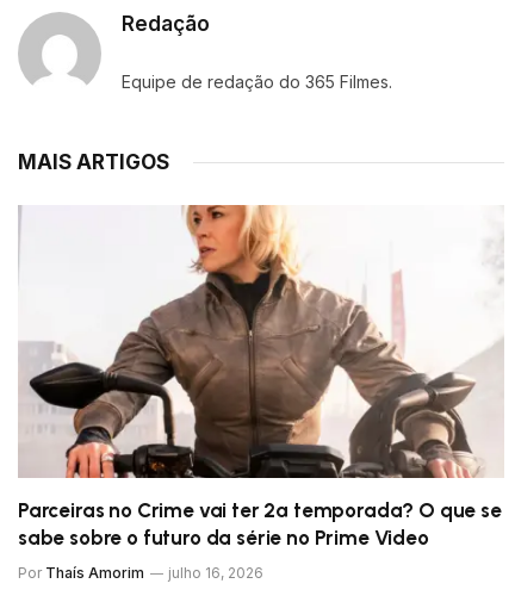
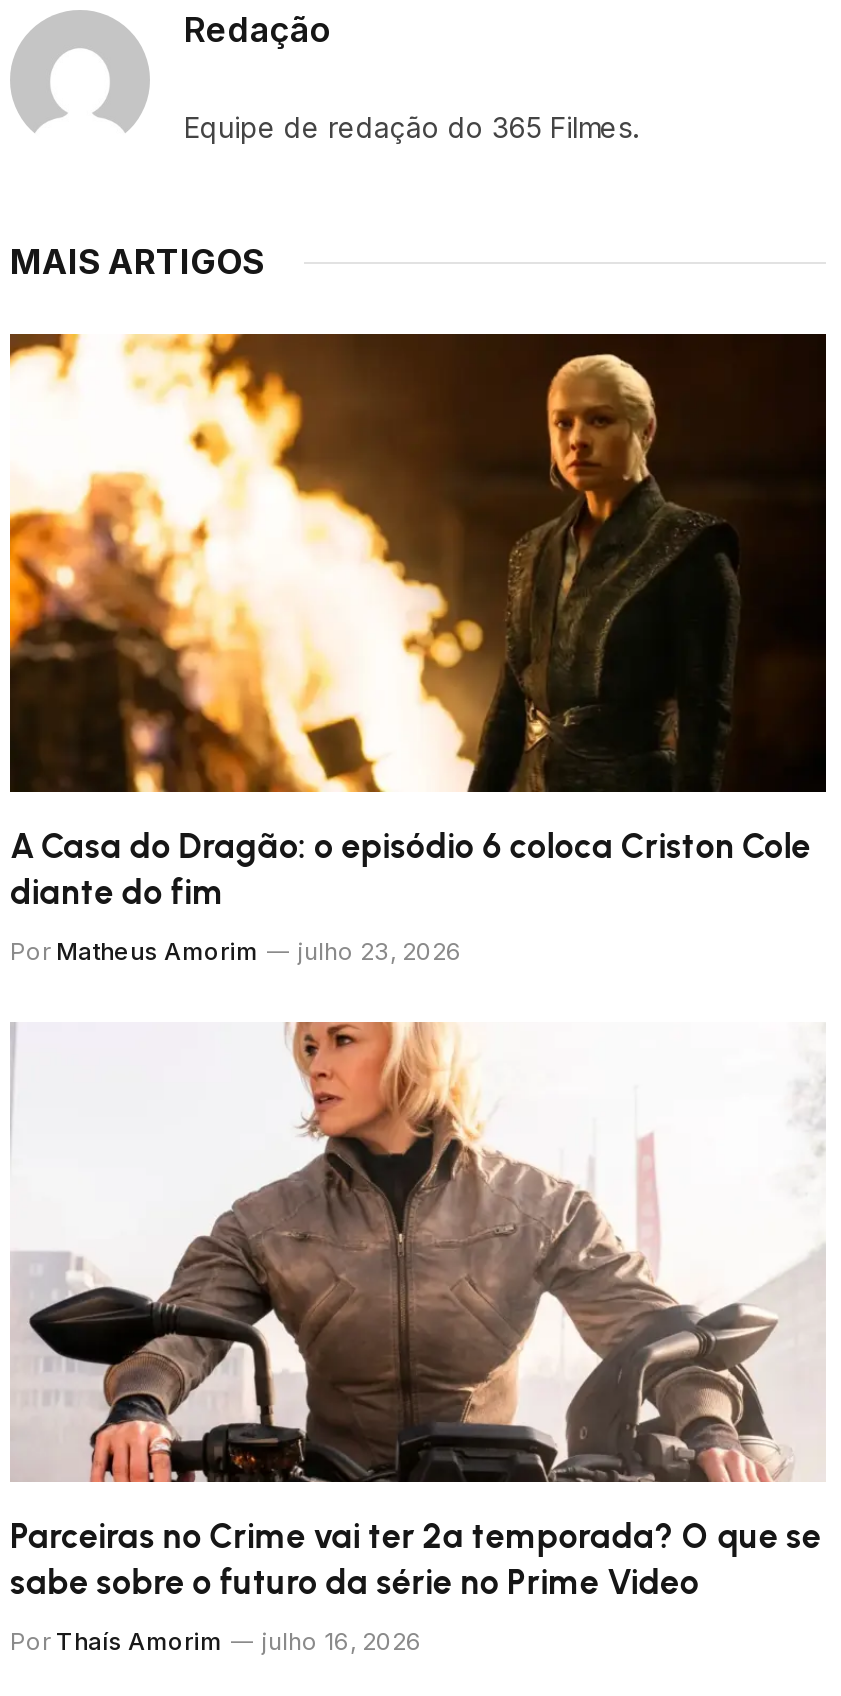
none -> [8,332,828,967] [image] | A Casa do Dragão: o episódio 6 coloca Criston Cole | diante do fim | Por Matheus Amorim | julho 23, 2026

